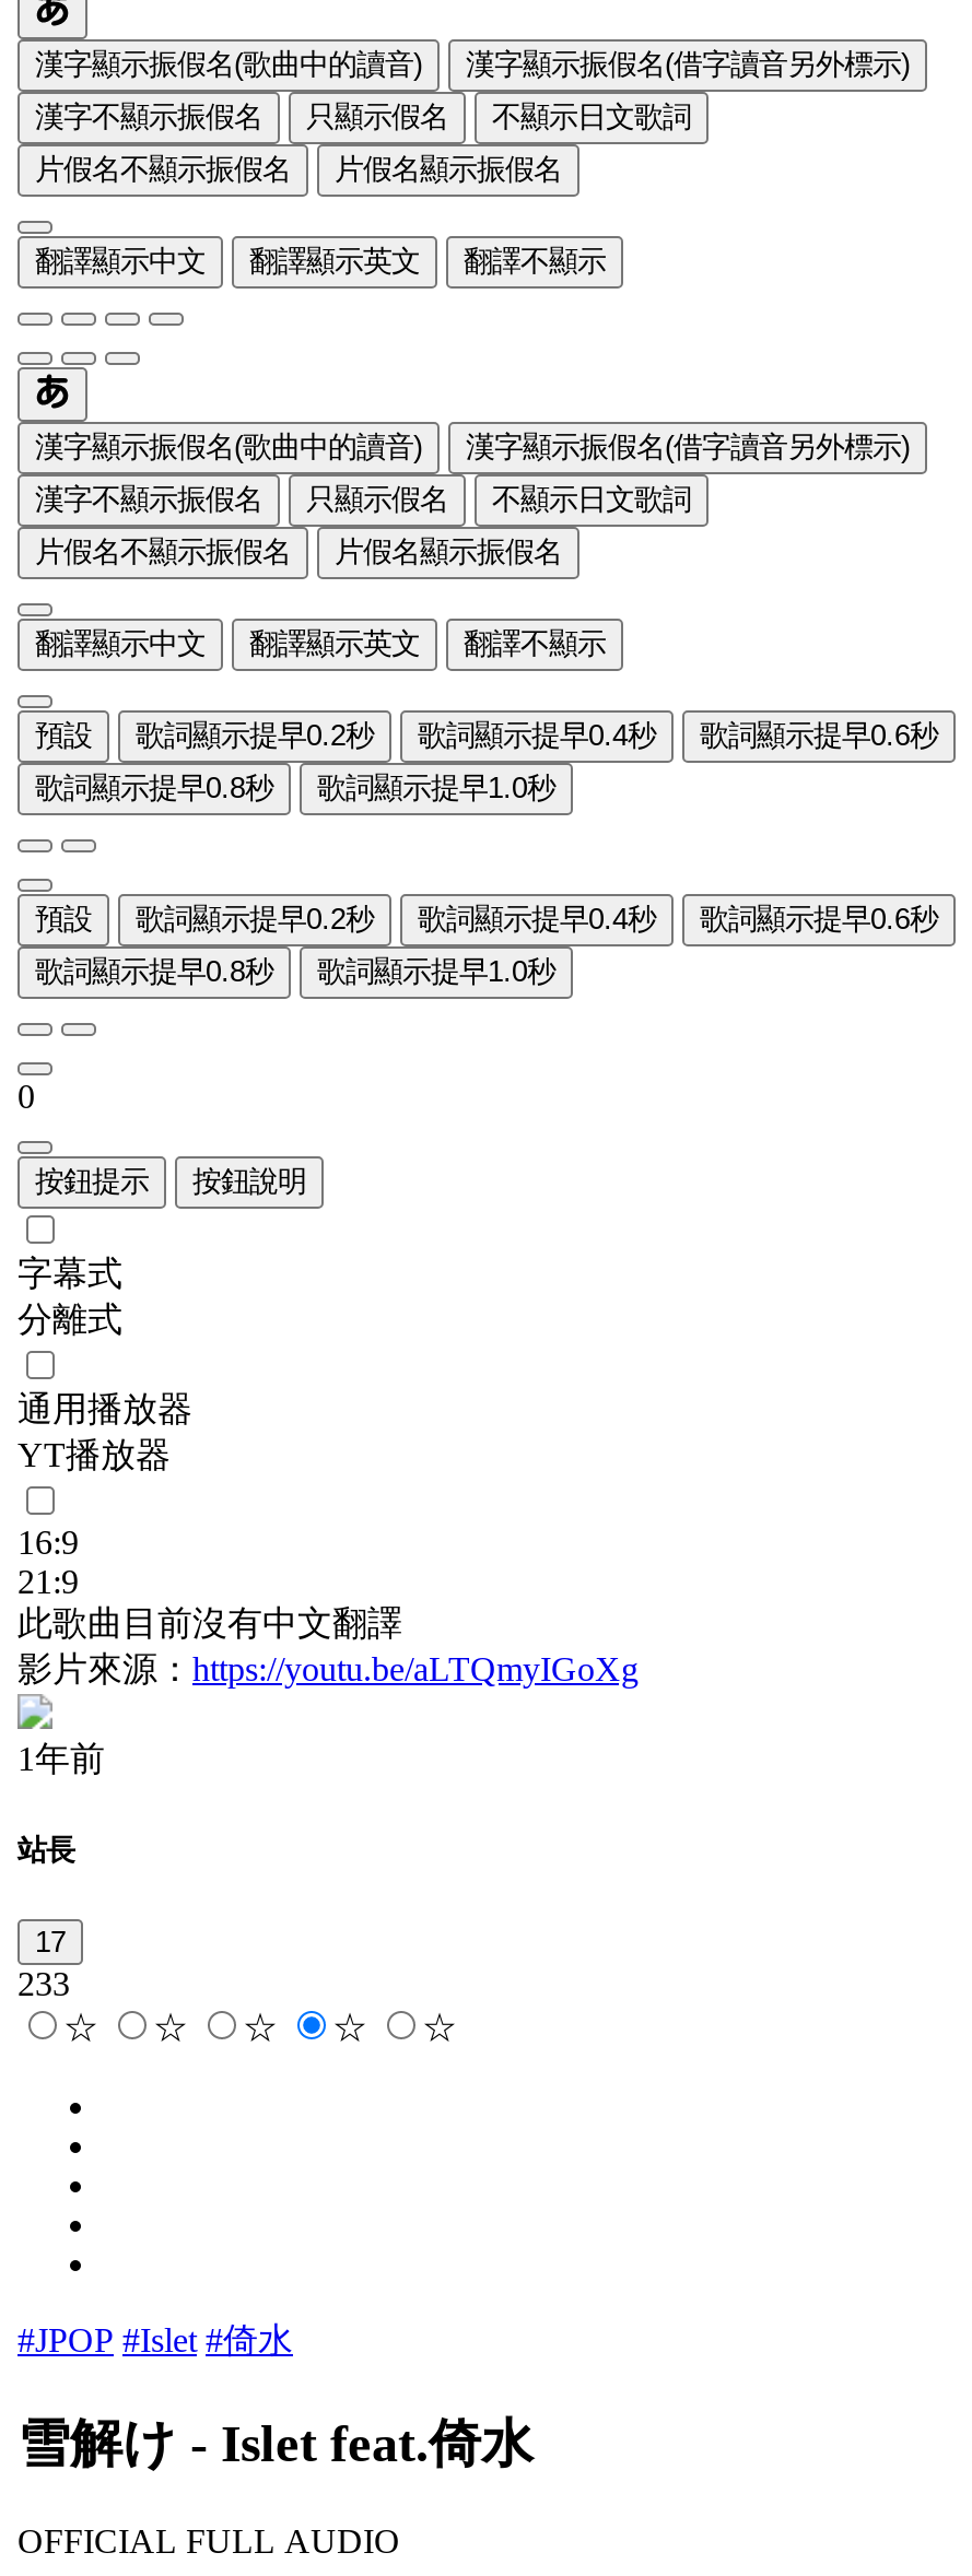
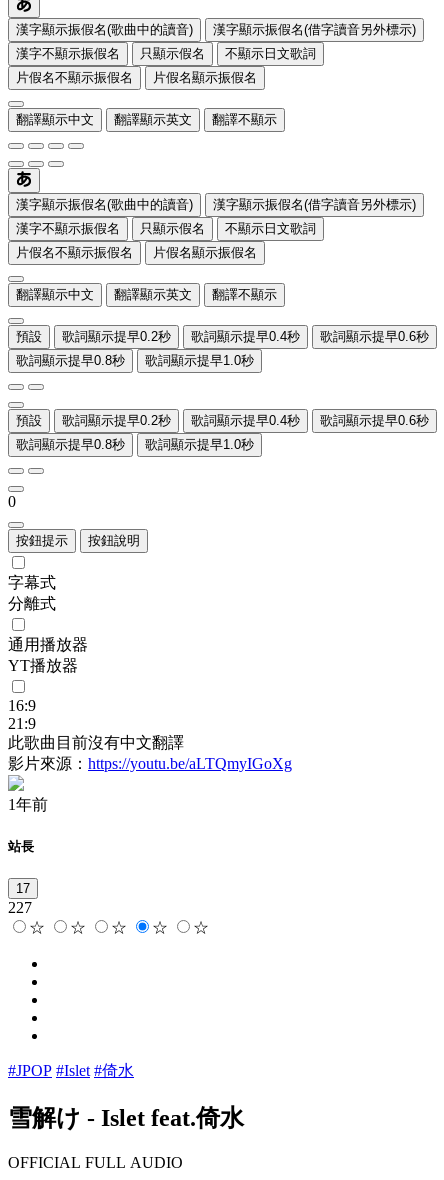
[17,1966,70,2003] 233 -> [8,899,32,916] 227

